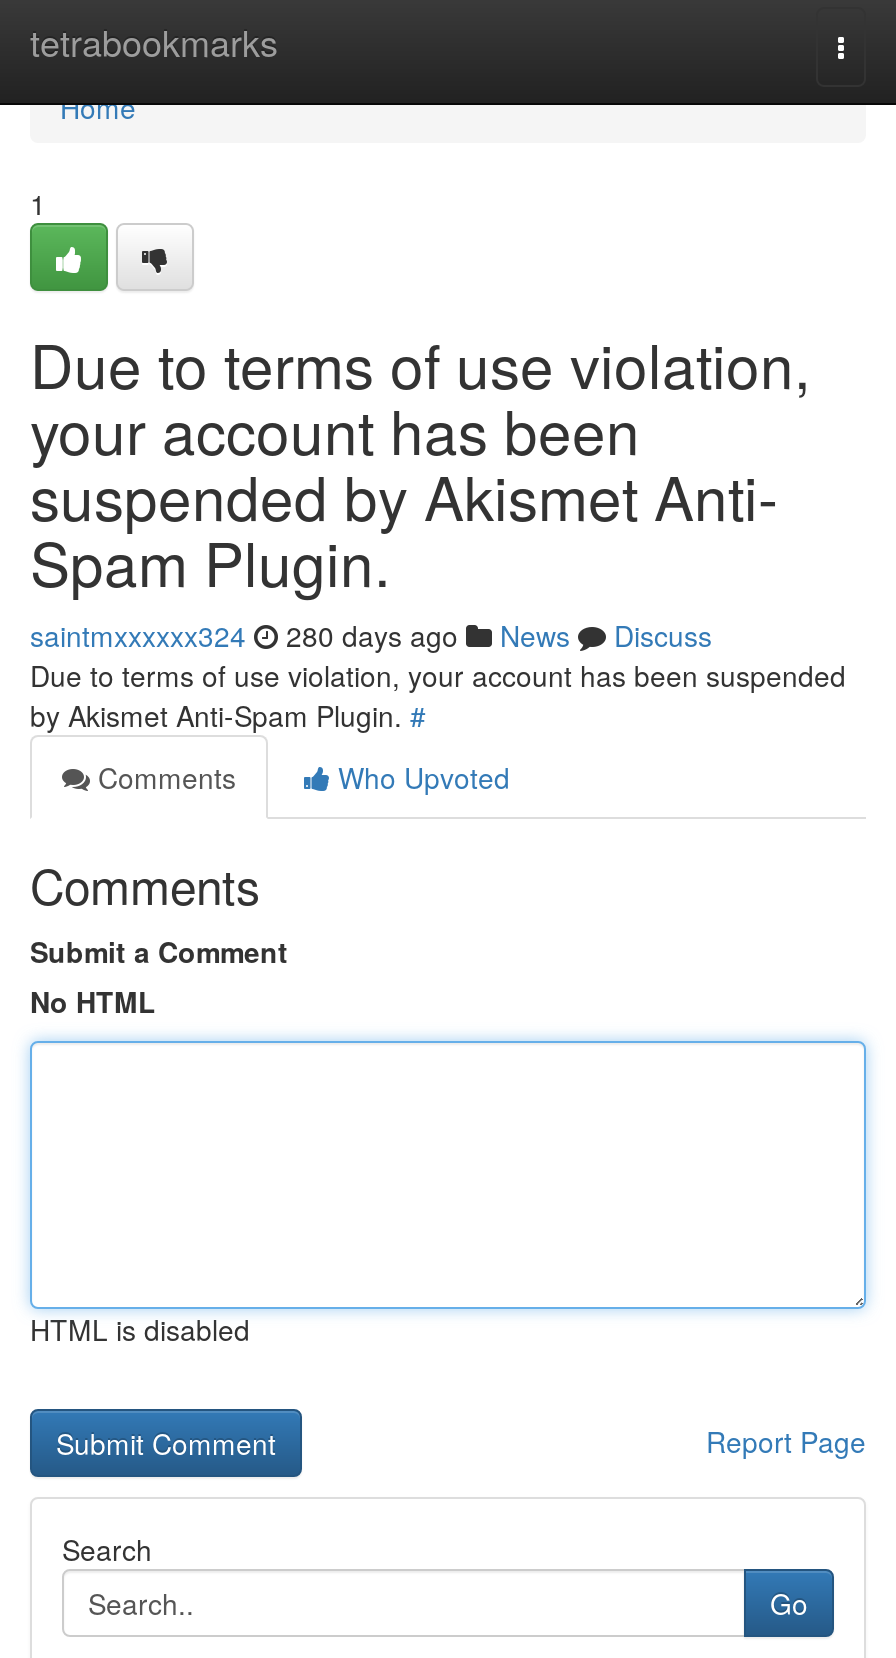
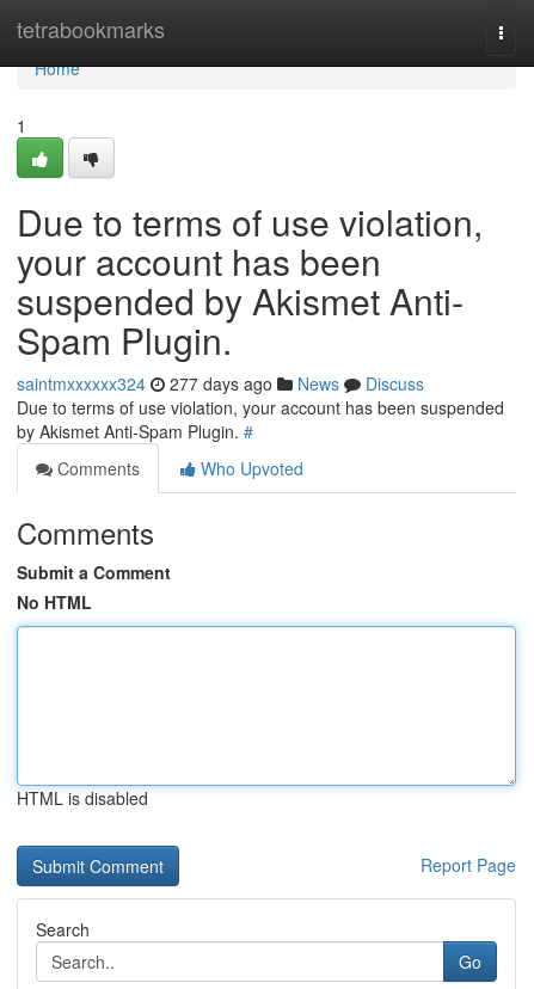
[30,615,712,655] saintmxxxxxx324 280 days ago News Discuss -> [17,371,424,395] saintmxxxxxx324 277 days ago News Discuss

